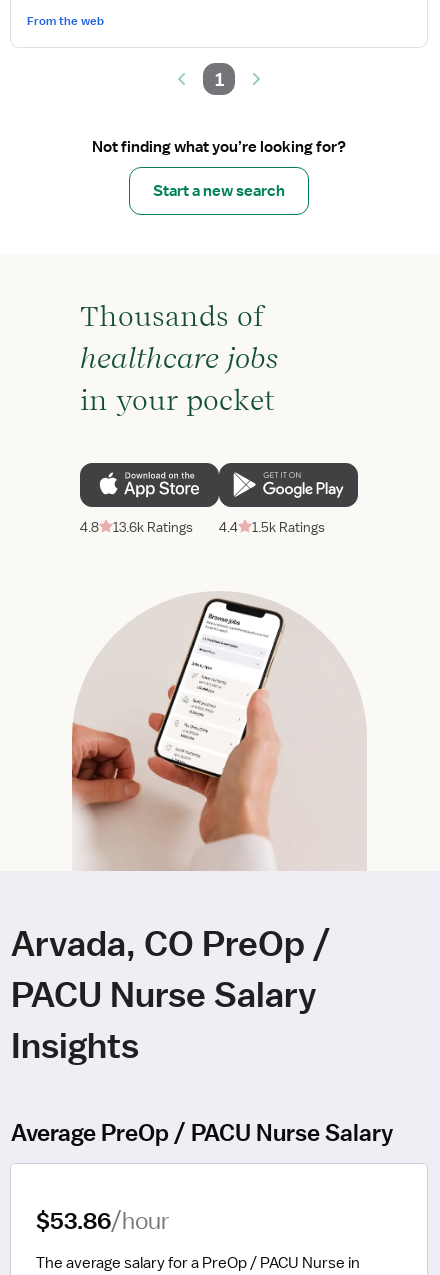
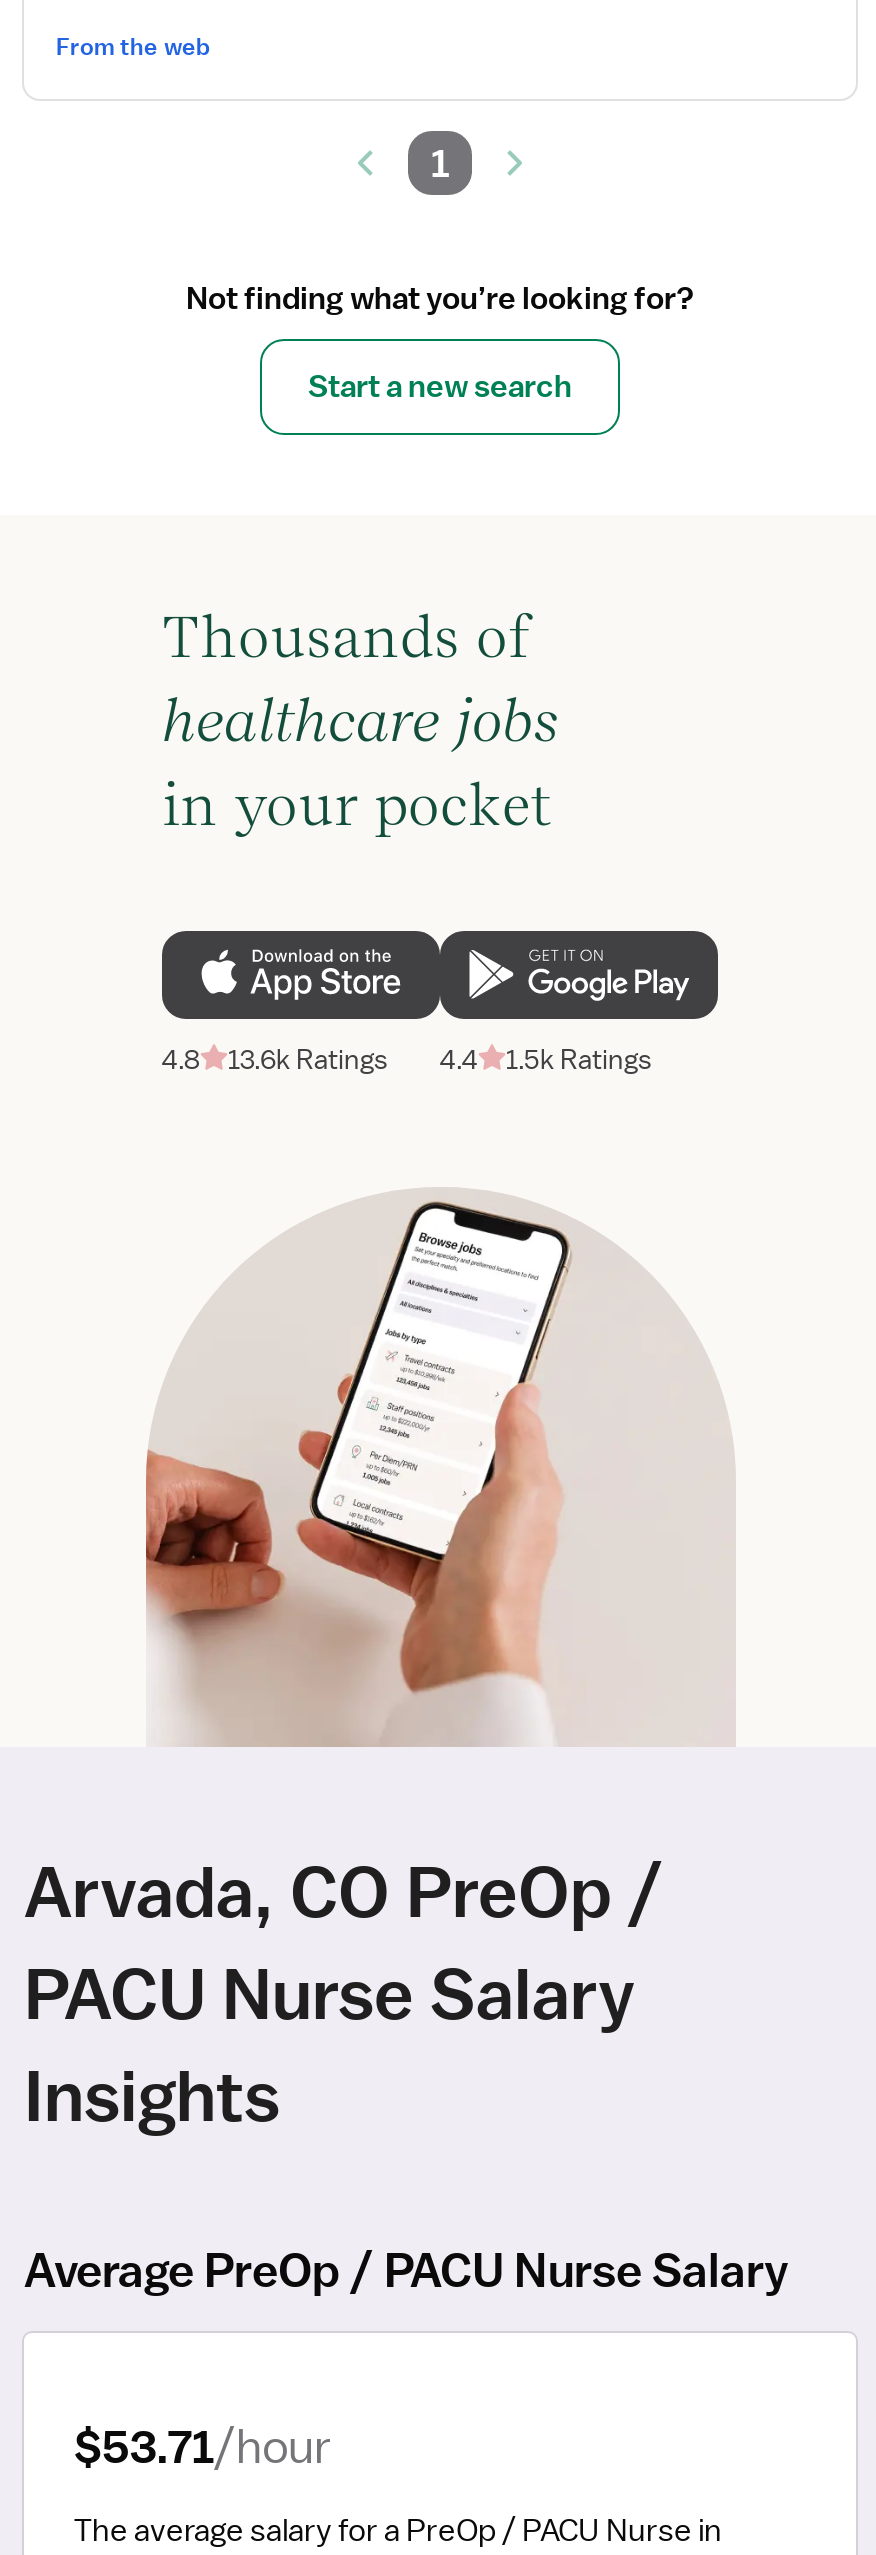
[36,1206,170,1234] $53.86/hour -> [74,2416,332,2472] $53.71/hour

